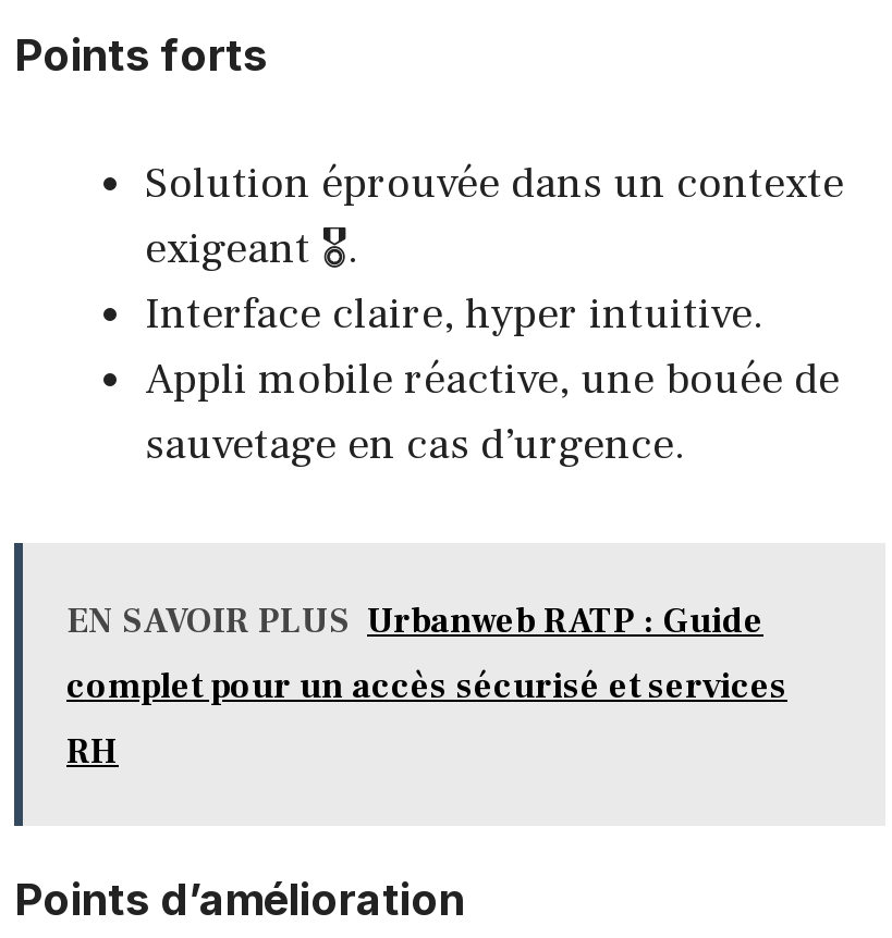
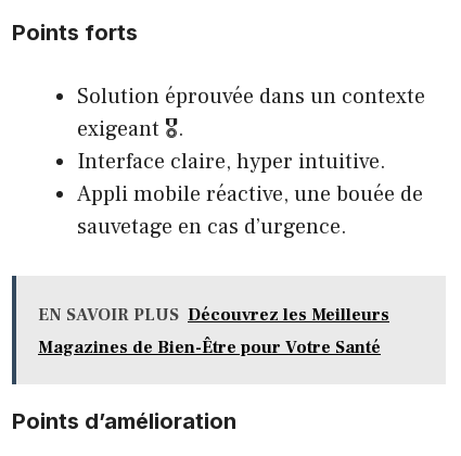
[66,598,787,773] EN SAVOIR PLUS Urbanweb RATP : Guide | complet pour un accès sécurisé et services | RH -> [38,303,389,358] EN SAVOIR PLUS Découvrez les Meilleurs | Magazines de Bien-Être pour Votre Santé

